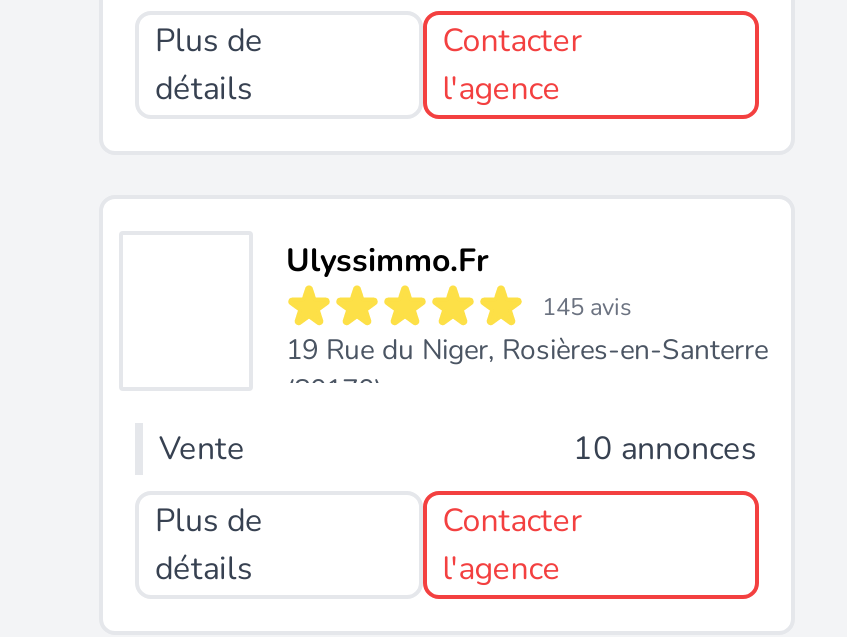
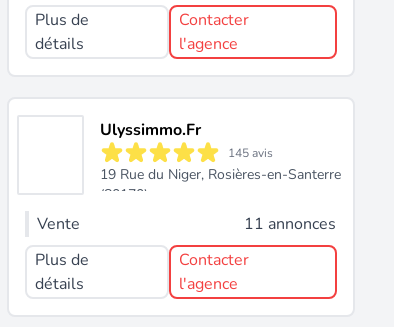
[573,428,757,472] 10 annonces -> [244,213,336,235] 11 annonces

